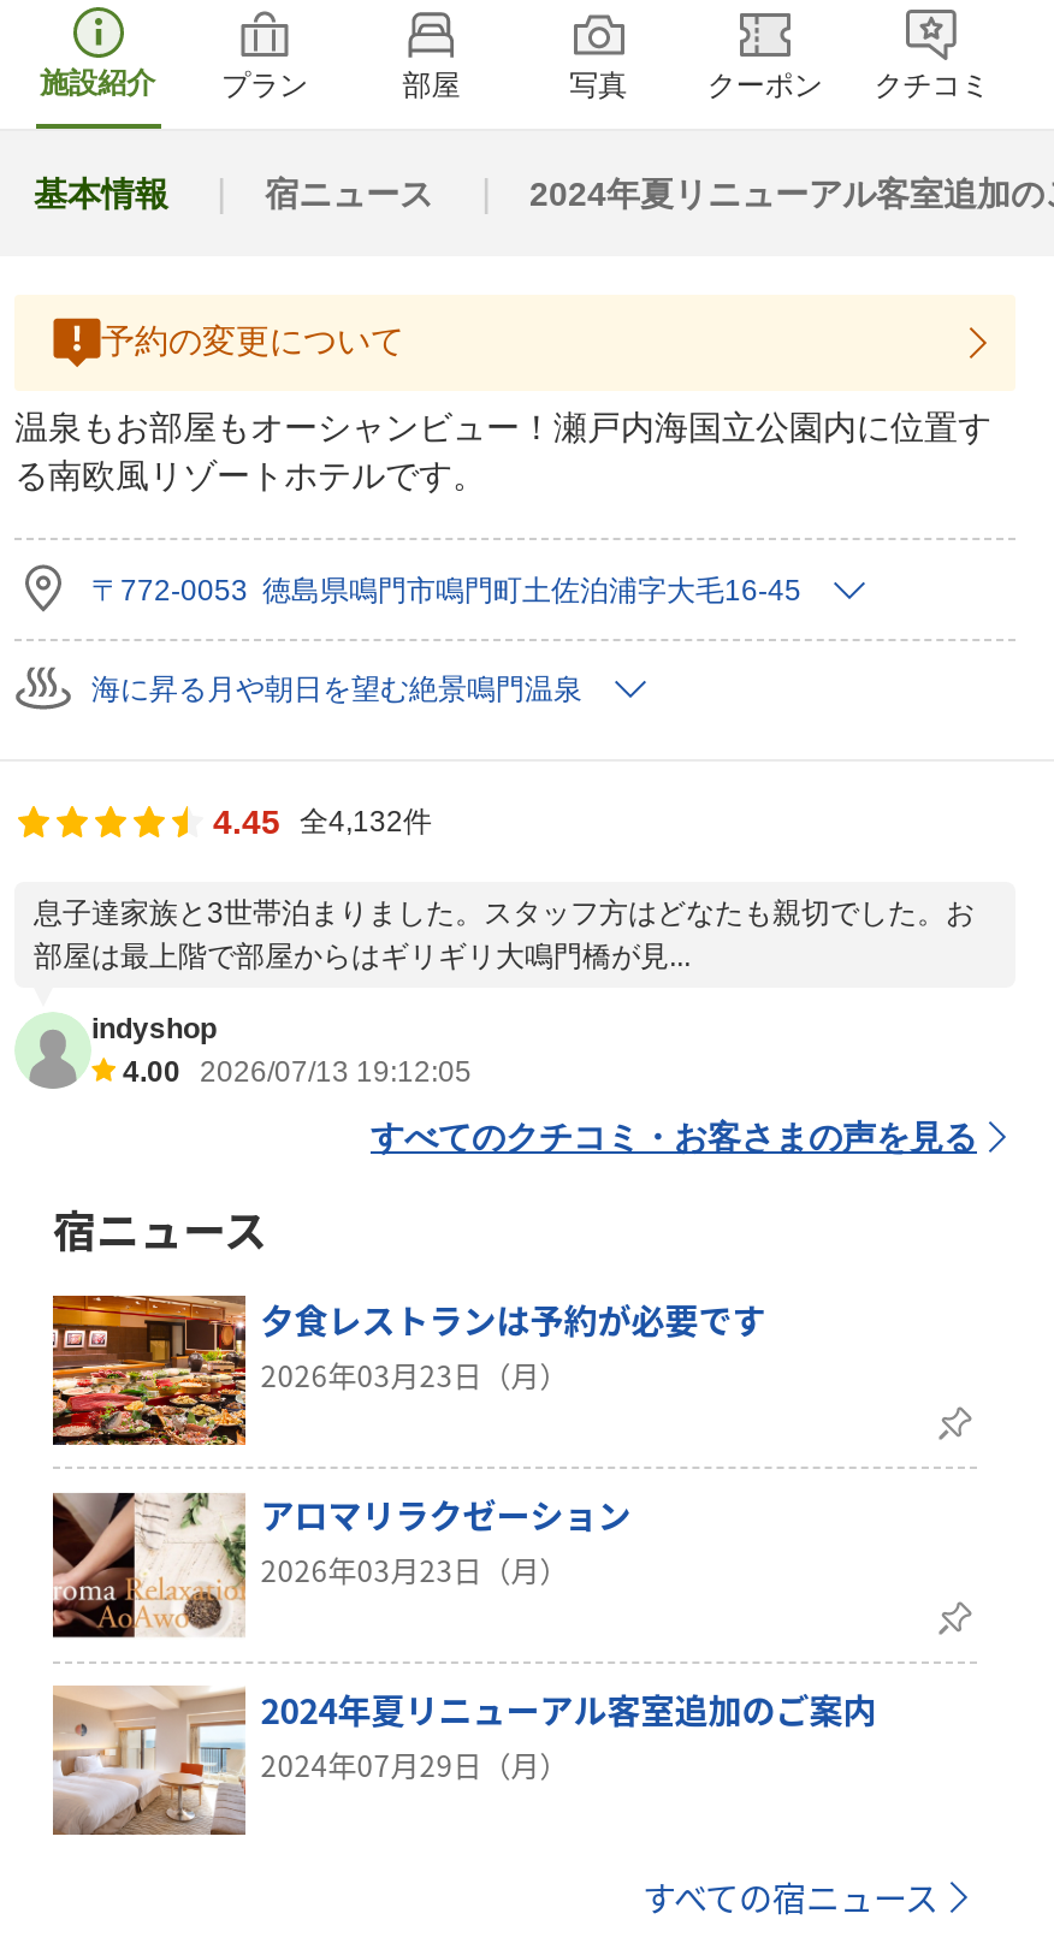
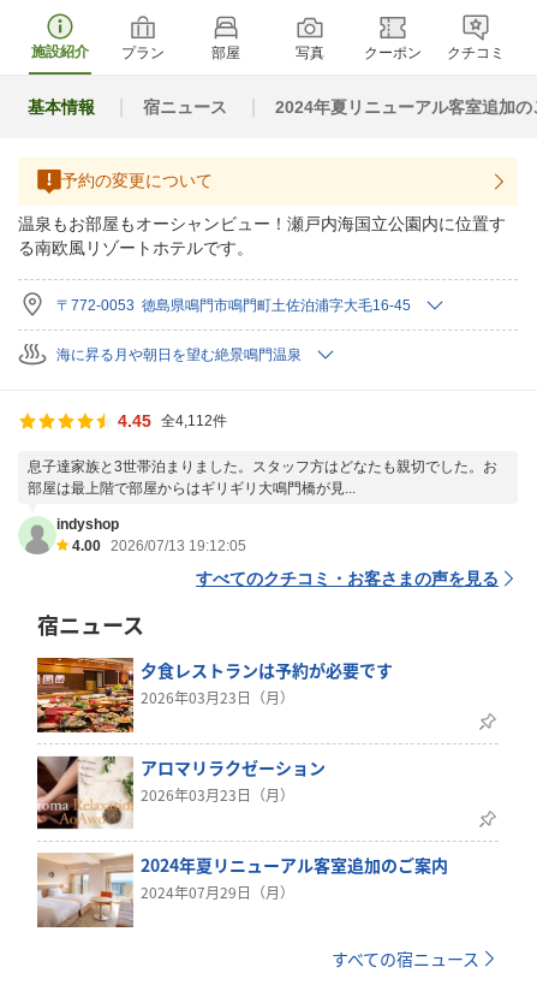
[213,802,432,841] 4.45 全4,132件 -> [117,411,226,431] 4.45 全4,112件

